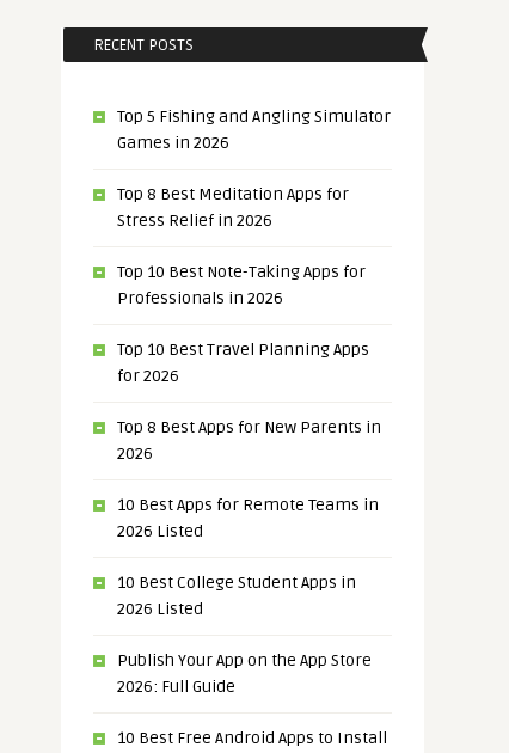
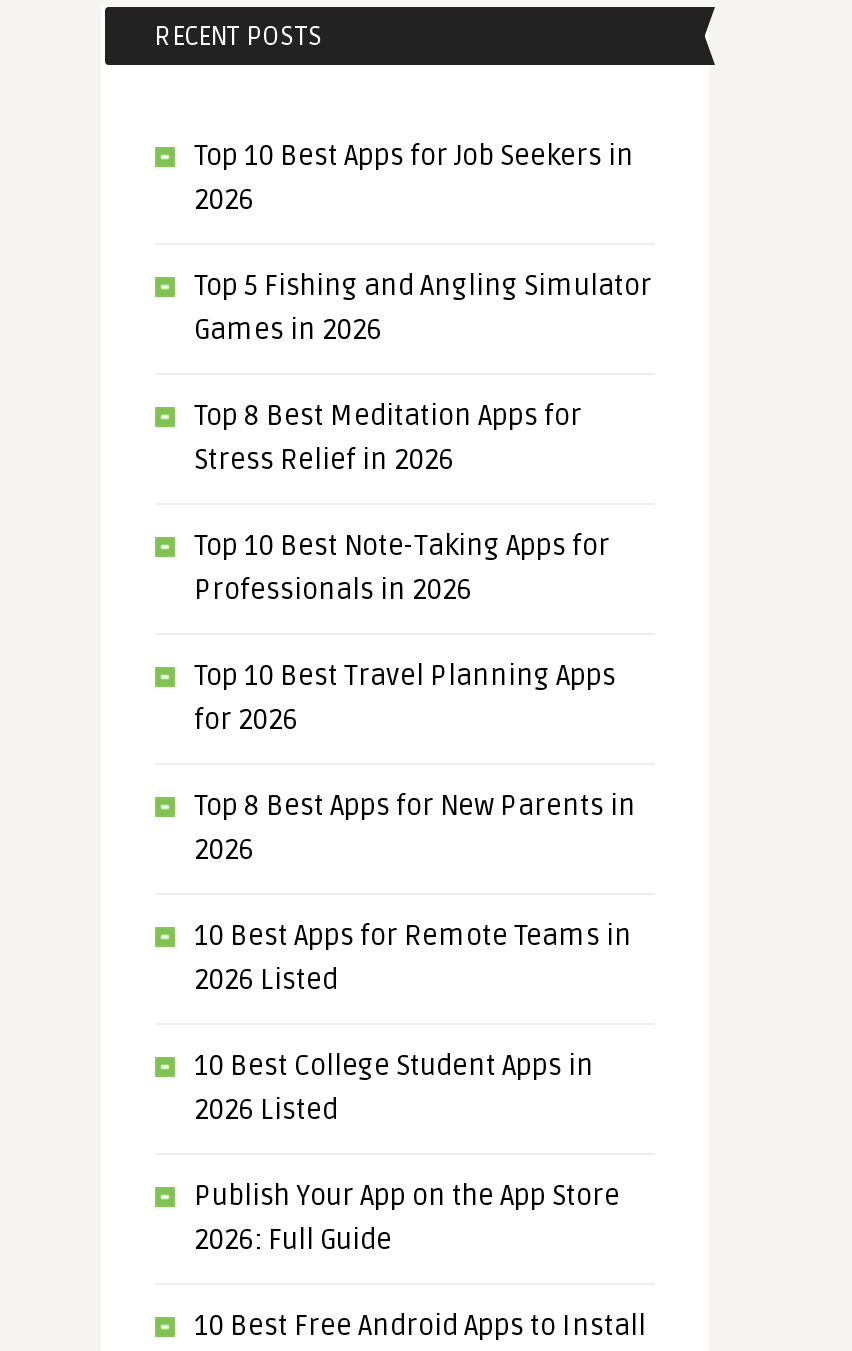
none -> [194,139,634,217] Top 10 Best Apps for Job Seekers in | 2026

